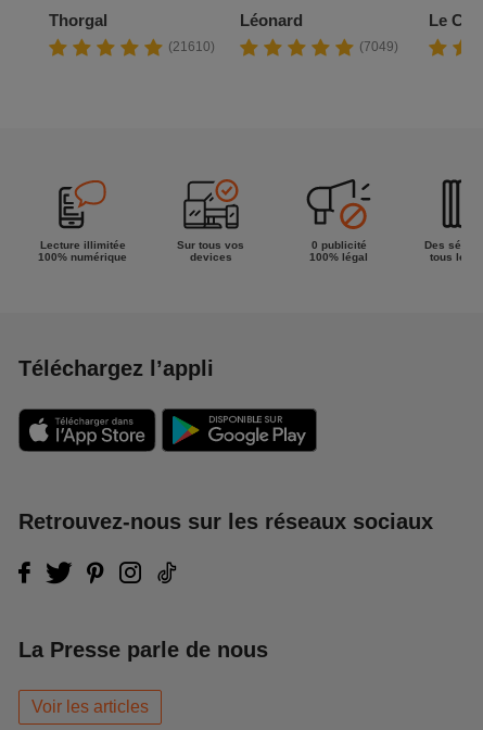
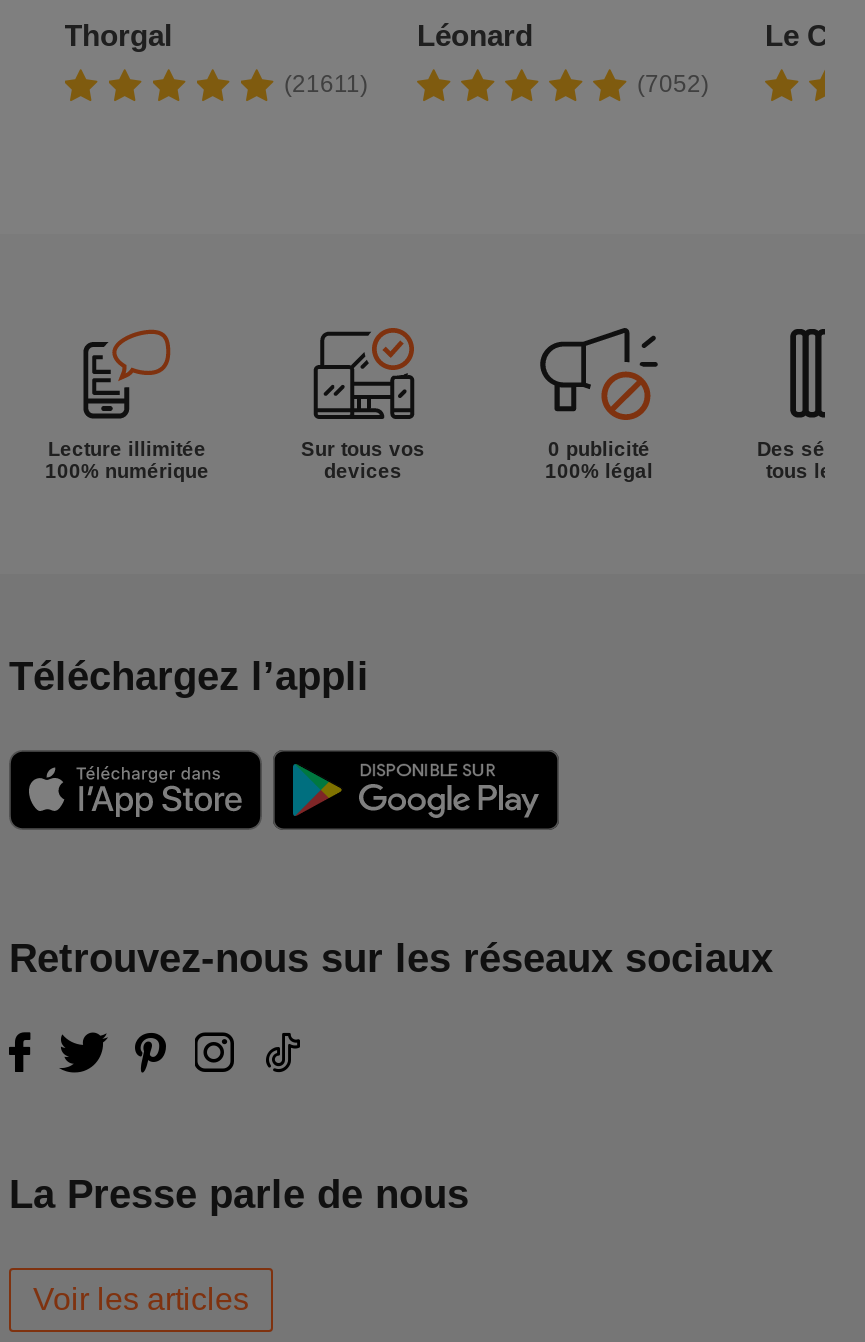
[168,39,214,54] (21610) -> [284,70,368,98] (21611)
[359,39,398,54] (7049) -> [637,70,709,98] (7052)

